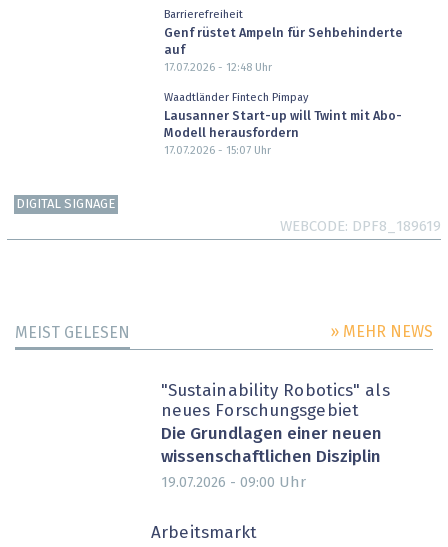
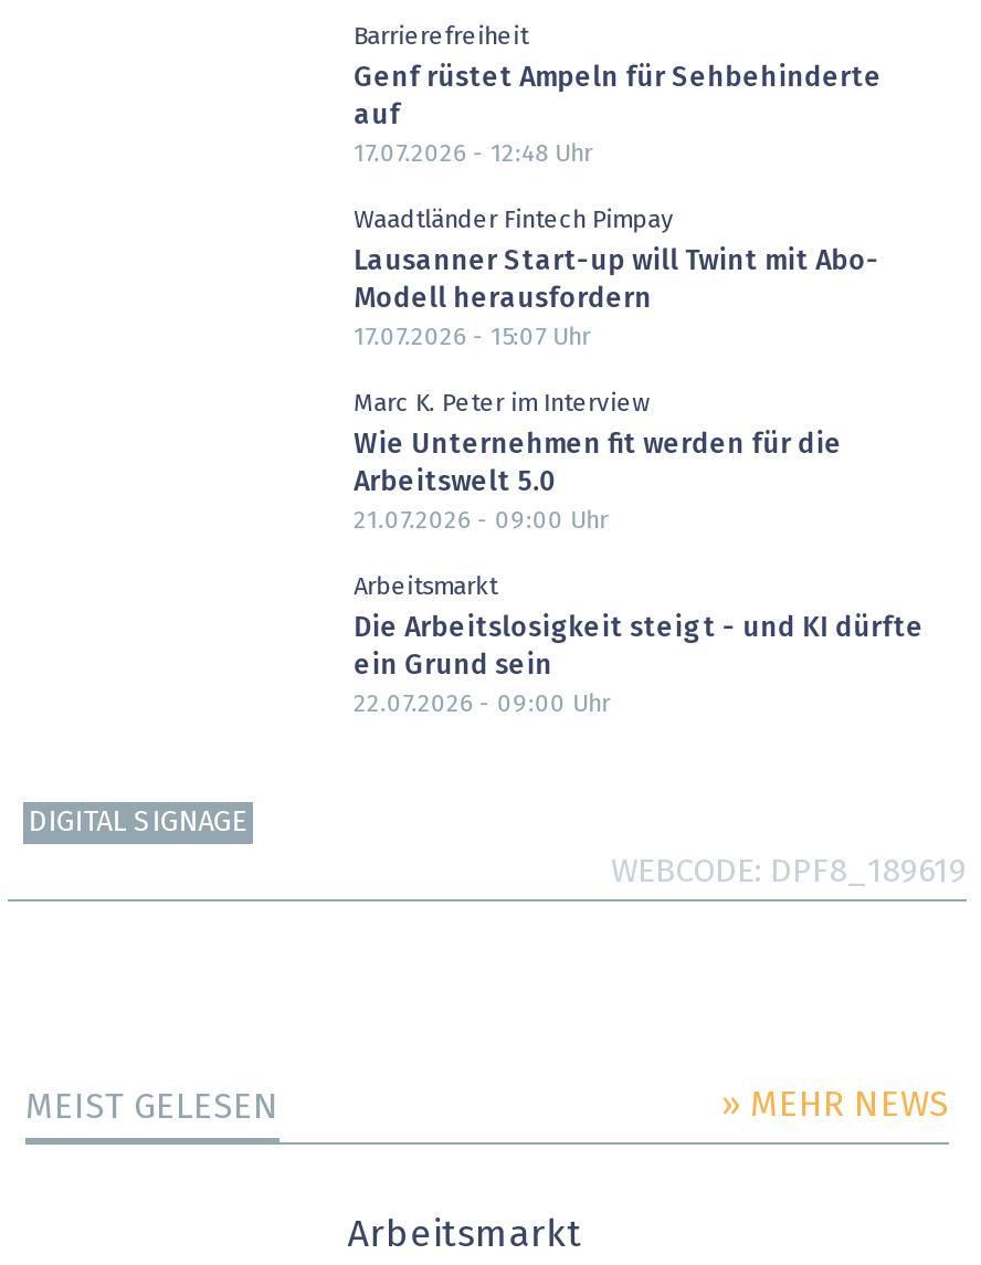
none -> [354,392,924,717] Marc K. Peter im Interview | Wie Unternehmen fit werden für die | Arbeitswelt 5.0 | 21.07.2026 - 09:00 Uhr | Arbeitsmarkt | Die Arbeitslosigkeit steigt - und KI dürfte | ein Grund sein | 22.07.2026 - 09:00 Uhr
moved [15,198,441,341] -> [25,809,967,1125]: DIGITAL SIGNAGE | WEBCODE DPF8_189619 | MEIST GELESEN | » MEHR NEWS
[161,383,390,490] "Sustainability Robotics" als | neues Forschungsgebiet | Die Grundlagen einer neuen | wissenschaftlichen Disziplin | 19.07.2026 - 09:00 Uhr -> none

